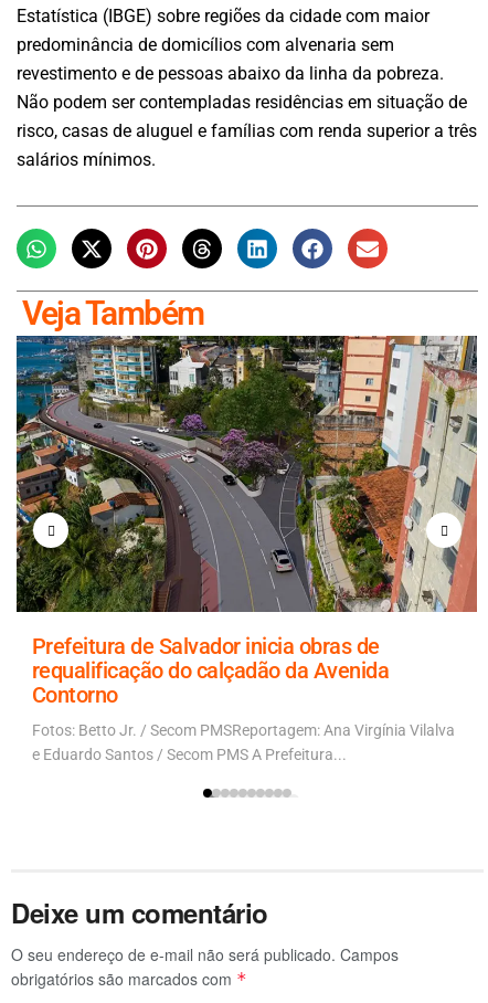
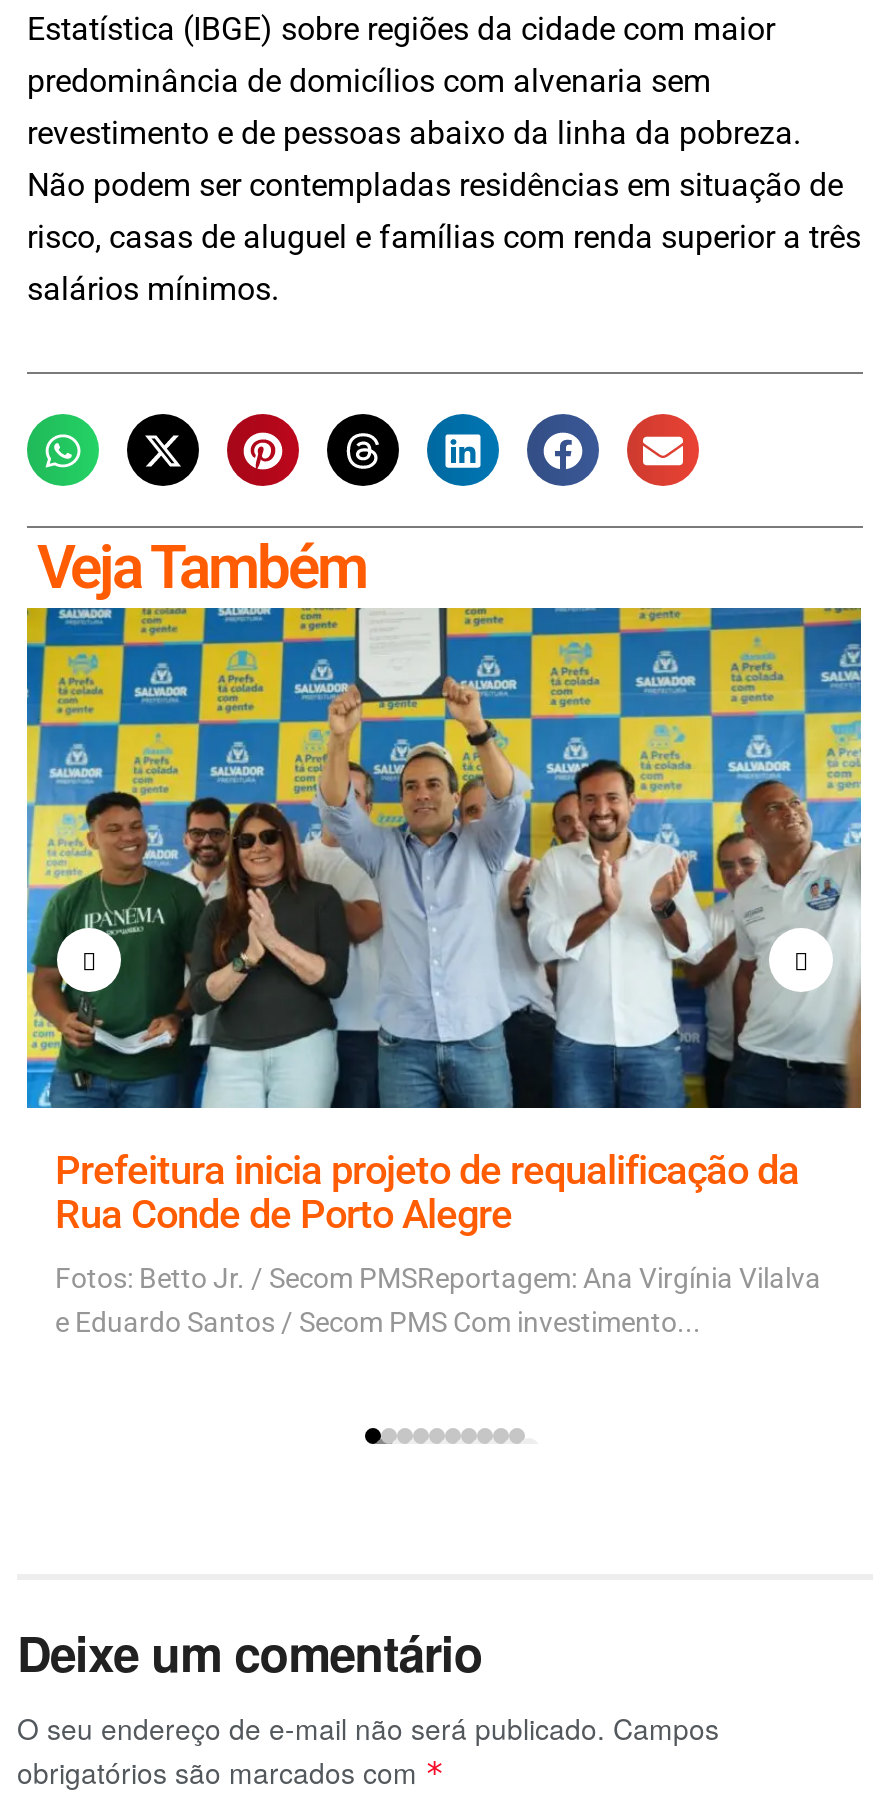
[15,335,478,708] [image] | Prefeitura de Salvador inicia obras de | requalificação do calçadão da Avenida | Contorno -> [25,606,863,1238] [image] | Prefeitura inicia projeto de requalificação da | Rua Conde de Porto Alegre
moved [32,721,455,739] -> [55,1262,821,1294]: Fotos: Betto Jr. / Secom PMSReportagem: Ana Virgínia Vilalva
[32,746,347,763] e Eduardo Santos / Secom PMS A Prefeitura... -> [55,1306,701,1338] e Eduardo Santos / Secom PMS Com investimento...

